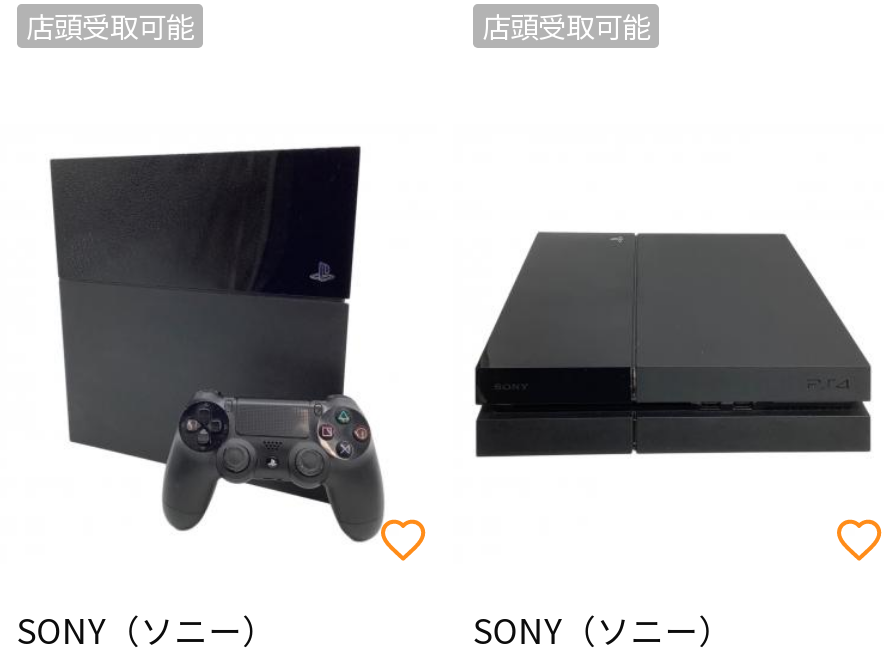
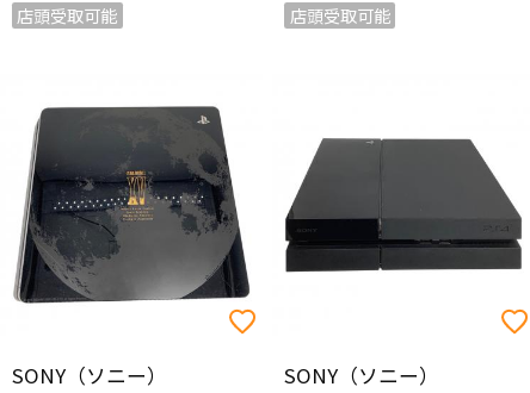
[21,144,415,544] [image] -> [13,87,251,323] [image]

